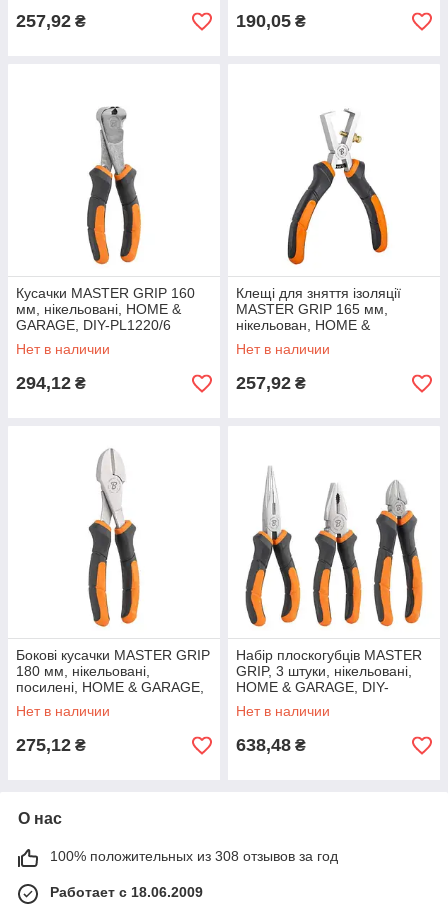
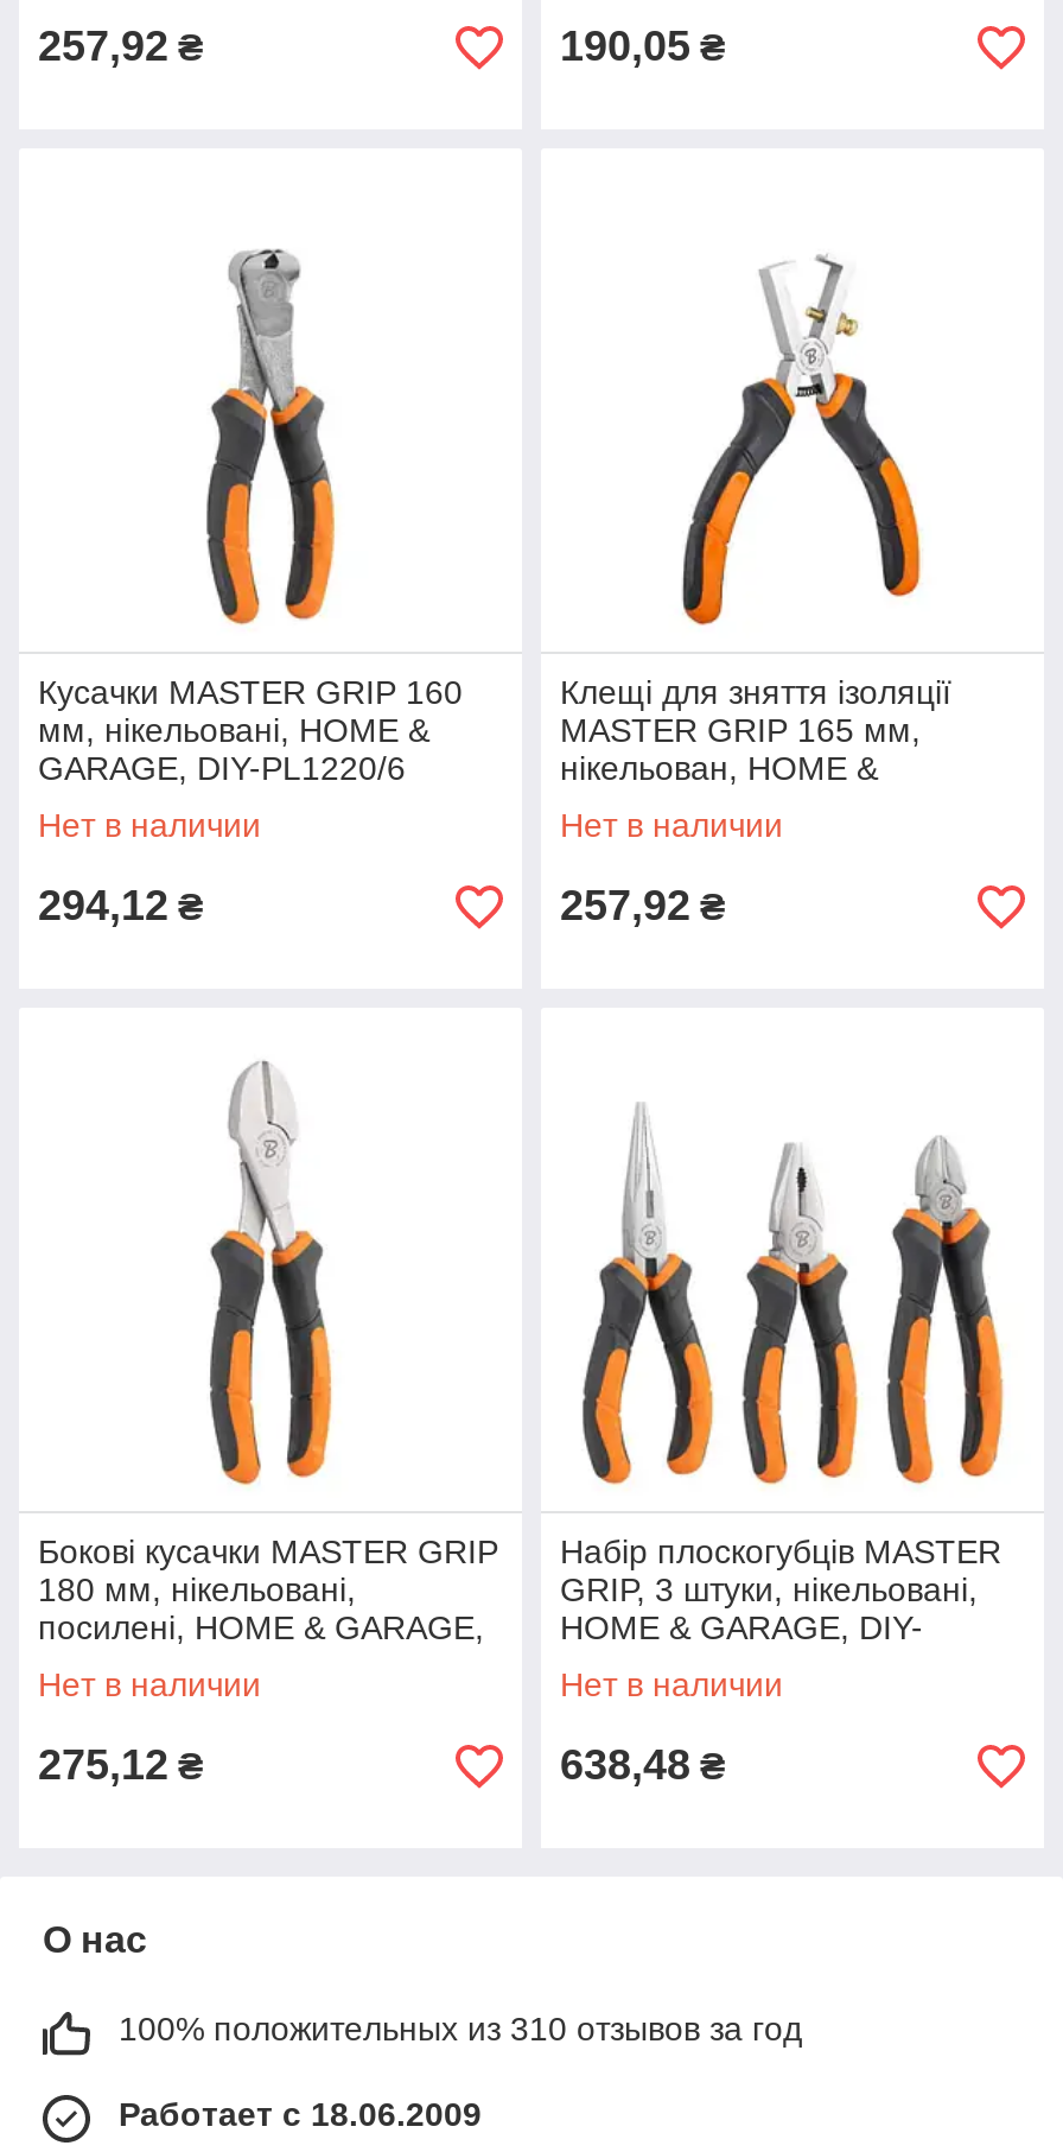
[50,848,338,864] 100% положительных из 308 отзывов за год -> [119,2010,802,2048] 100% положительных из 310 отзывов за год

